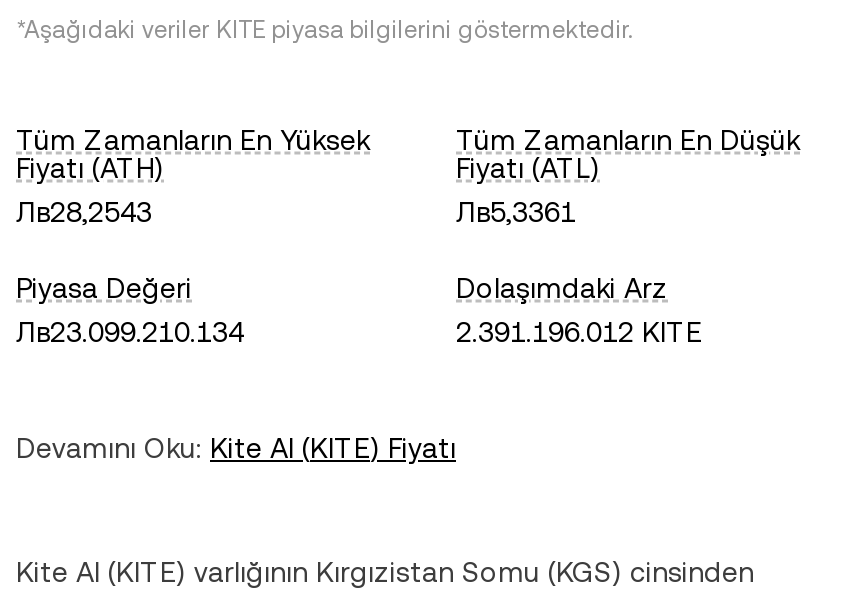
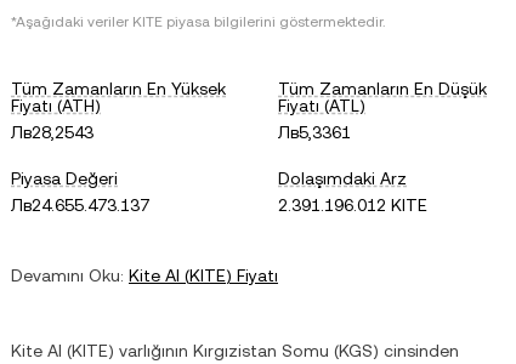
[16,316,244,348] Лв23.099.210.134 -> [11,195,149,215] Лв24.655.473.137

